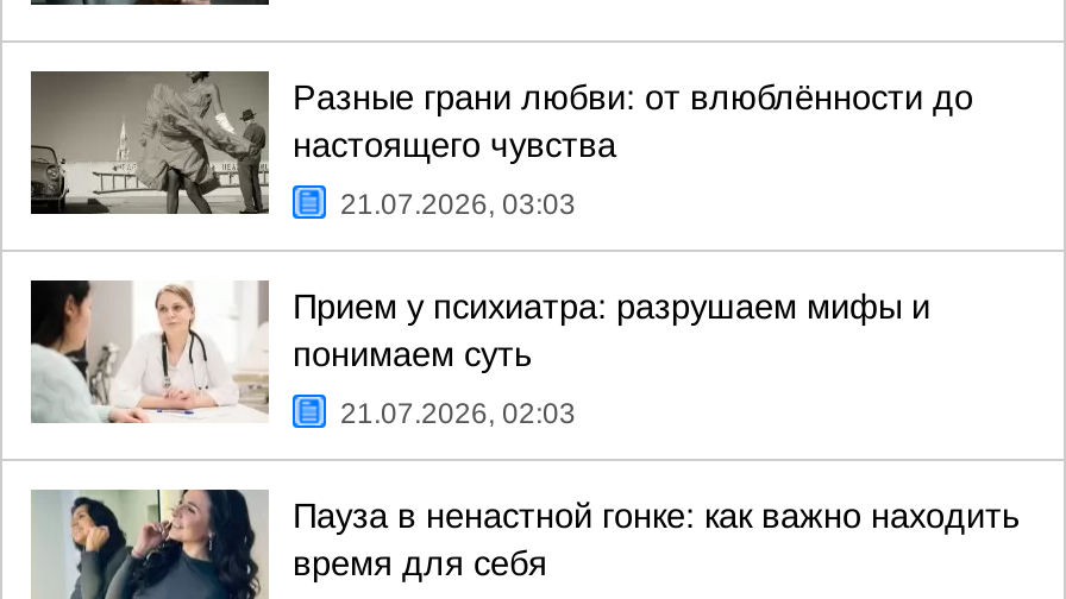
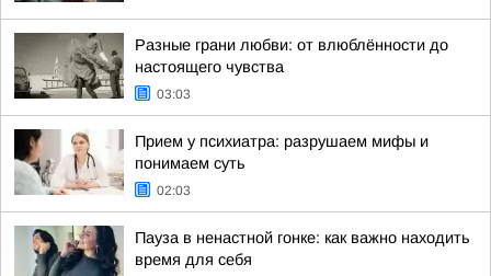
[340,188,576,221] 21.07.2026, 03:03 -> [157,87,191,102] 03:03
[340,397,576,430] 21.07.2026, 02:03 -> [157,183,191,198] 02:03

